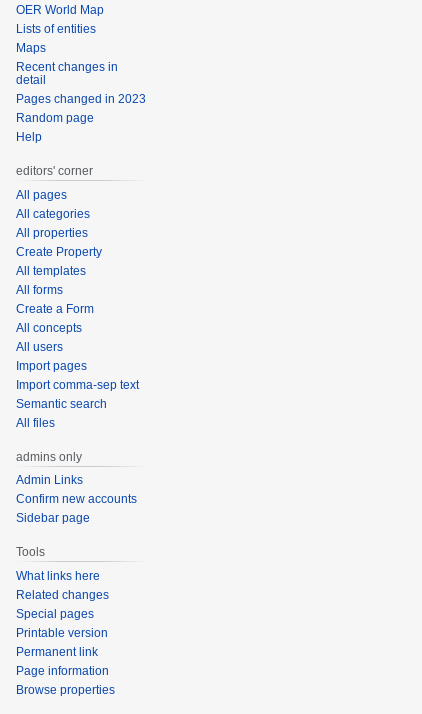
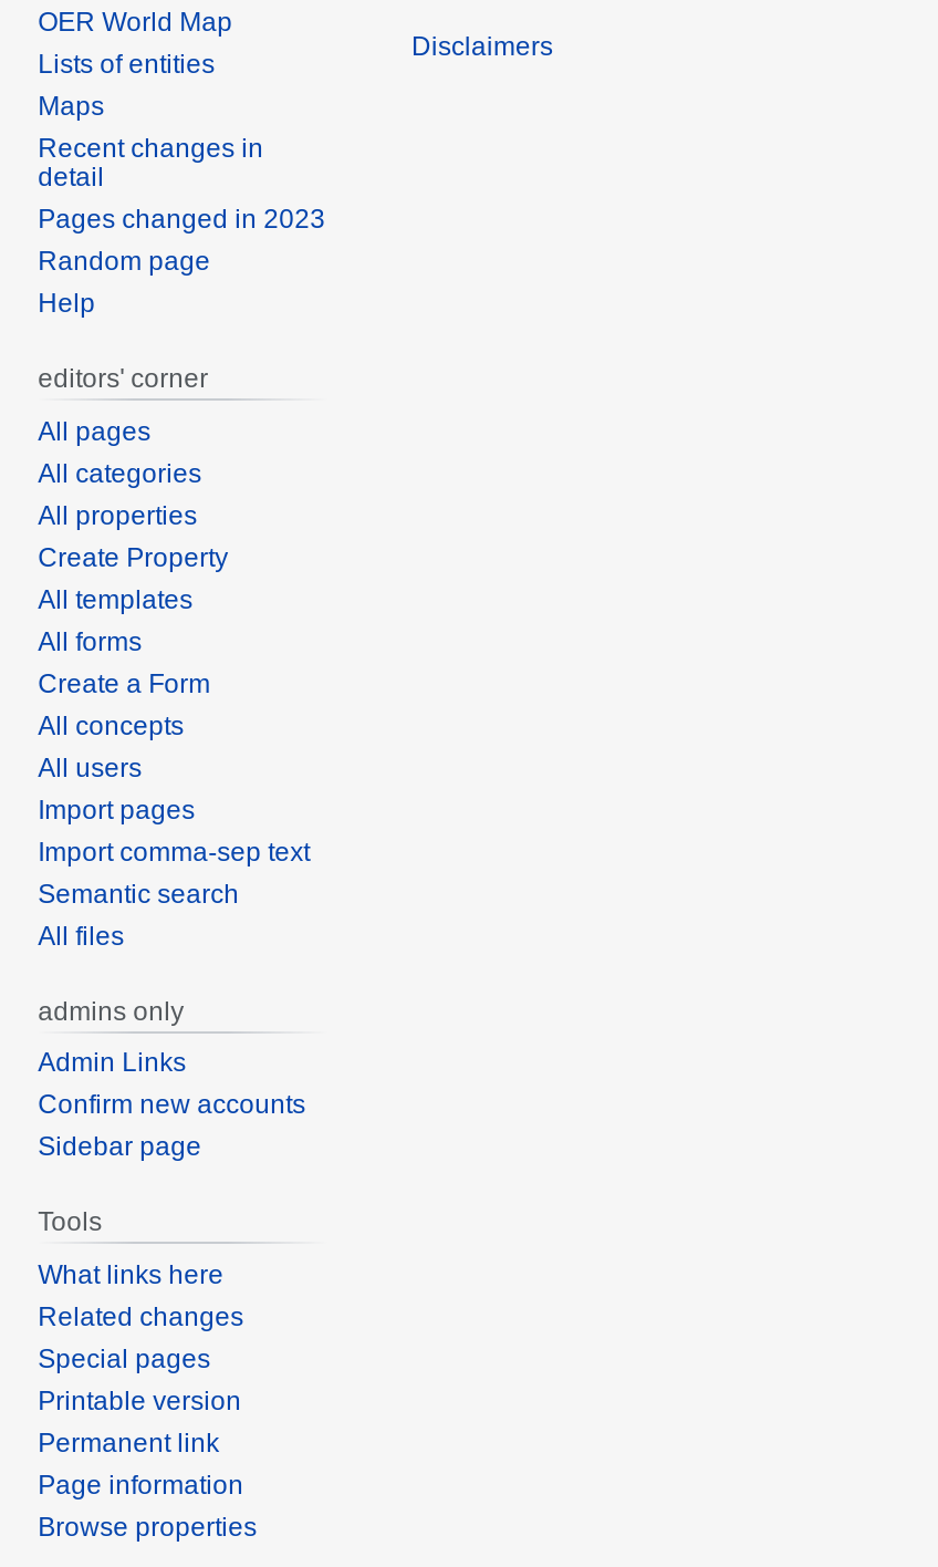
none -> [411,32,553,63] Disclaimers

